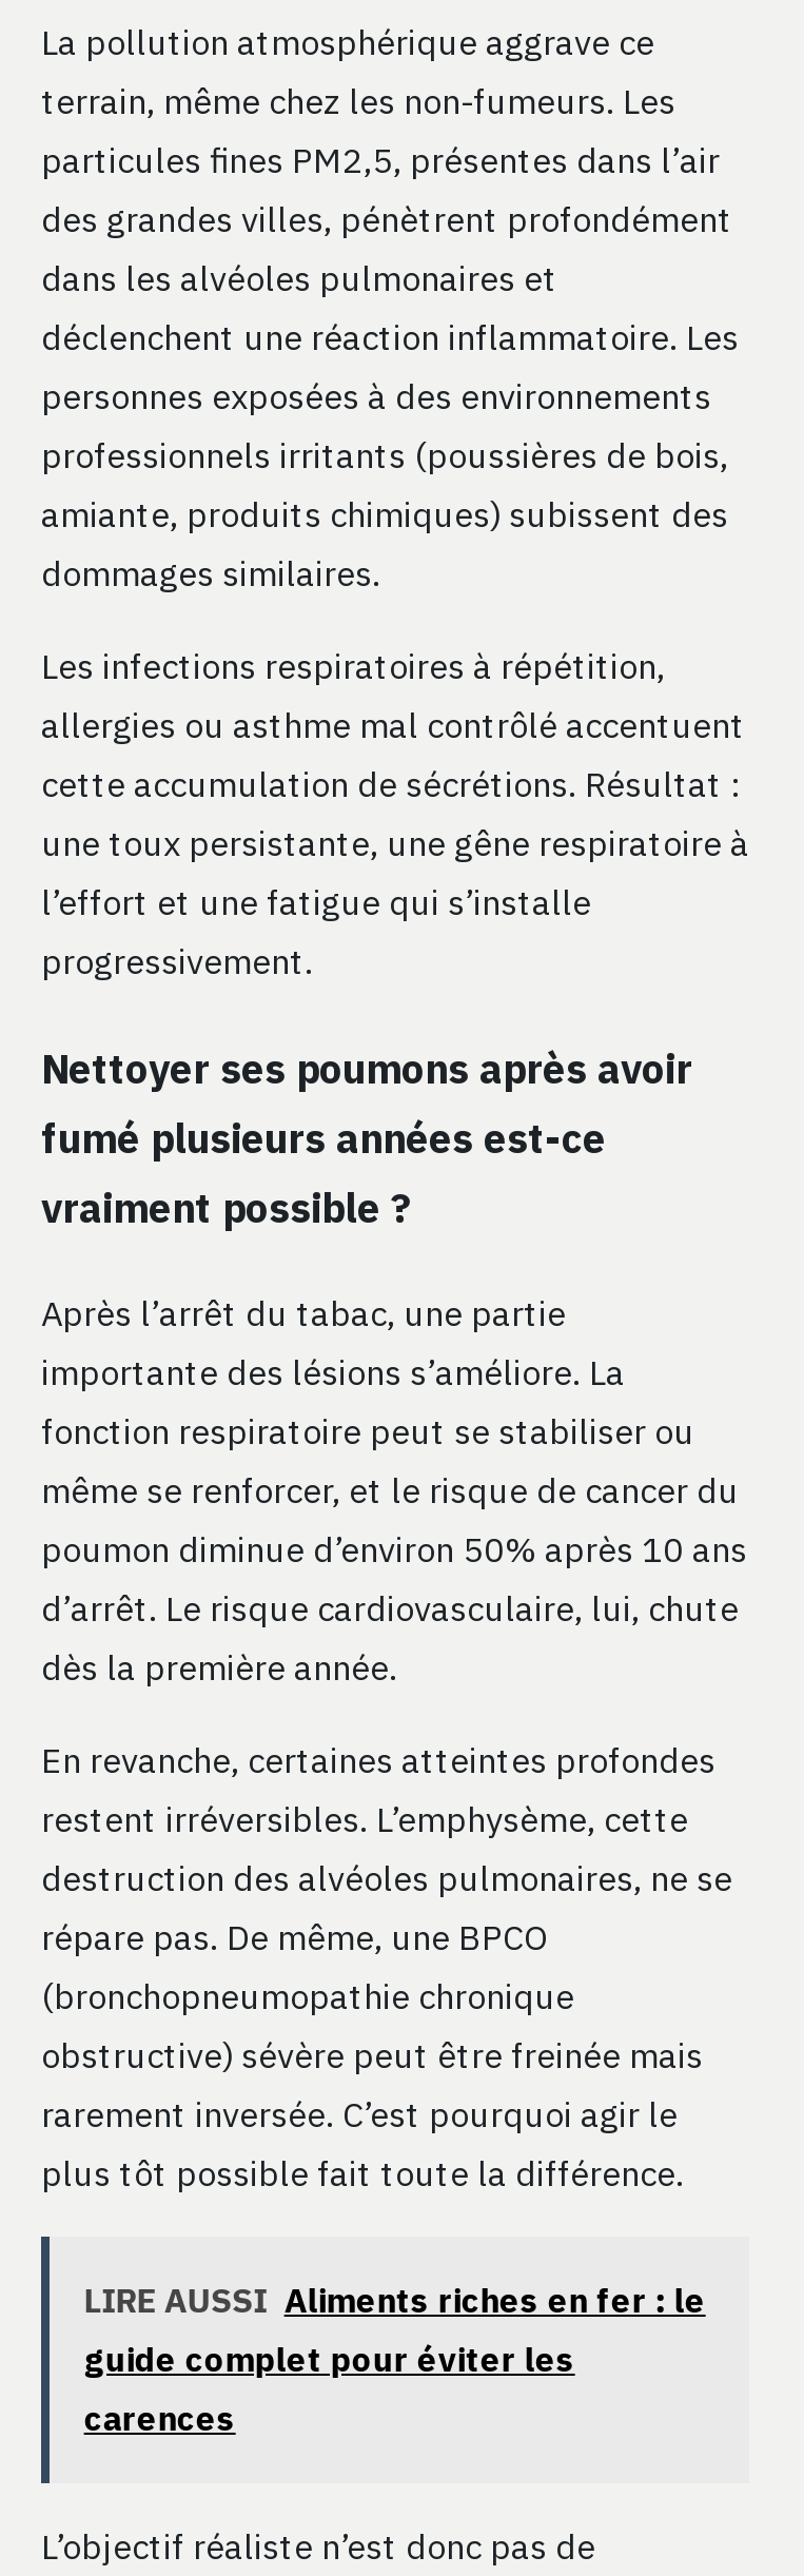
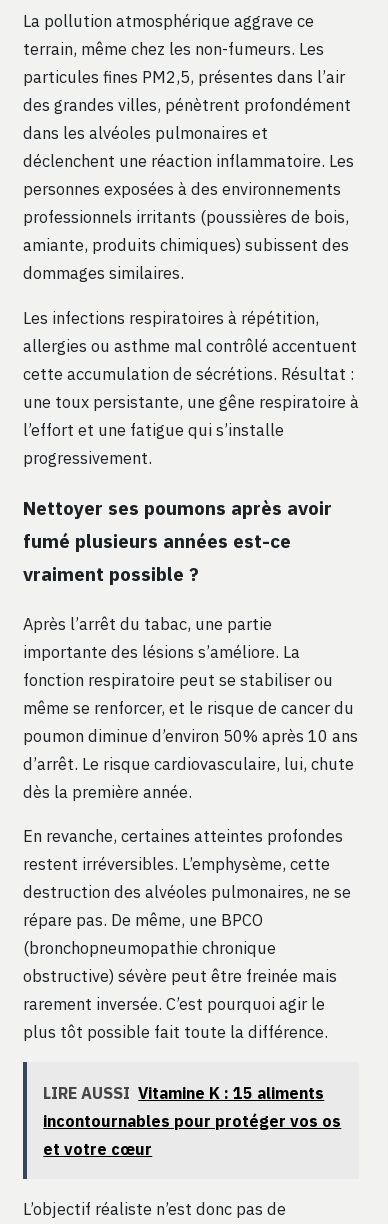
[84,2279,706,2440] LIRE AUSSI Aliments riches en fer : le | guide complet pour éviter les | carences -> [43,1083,341,1159] LIRE AUSSI Vitamine K : 15 aliments | incontournables pour protéger vos os | et votre cœur

